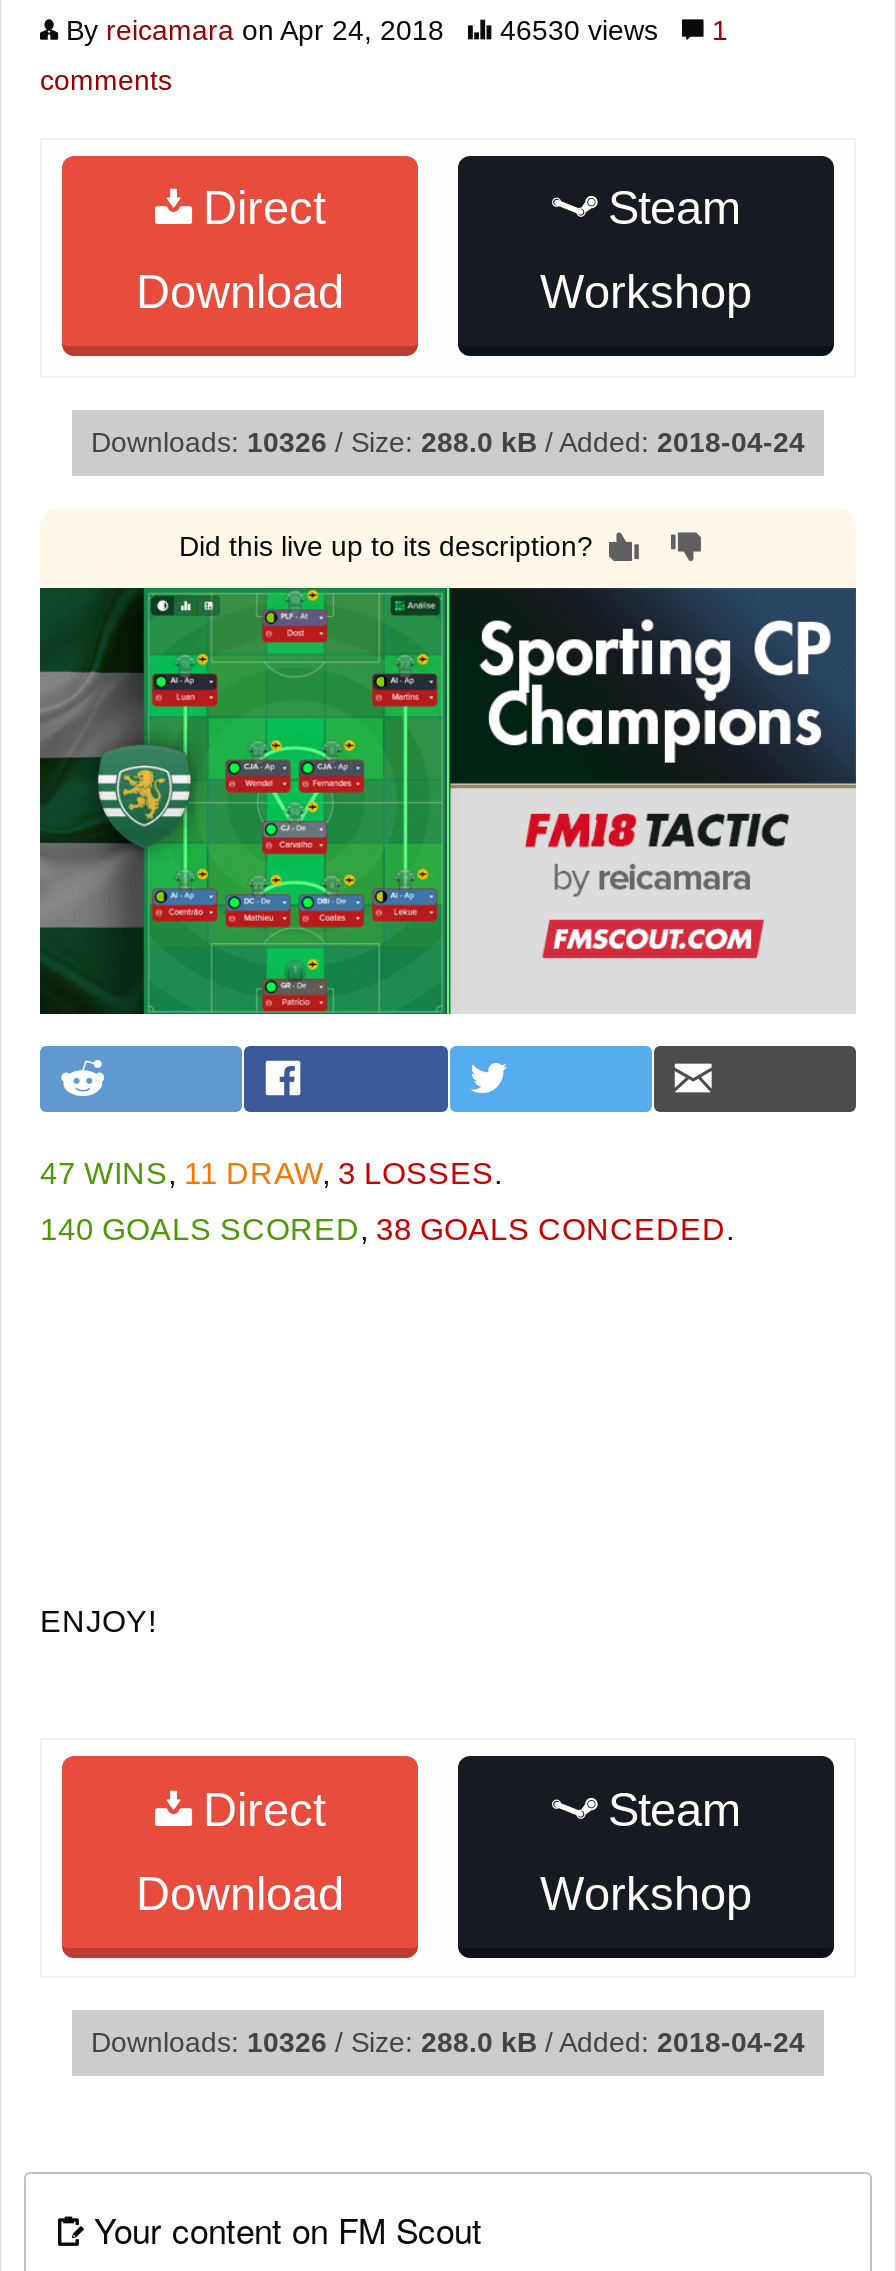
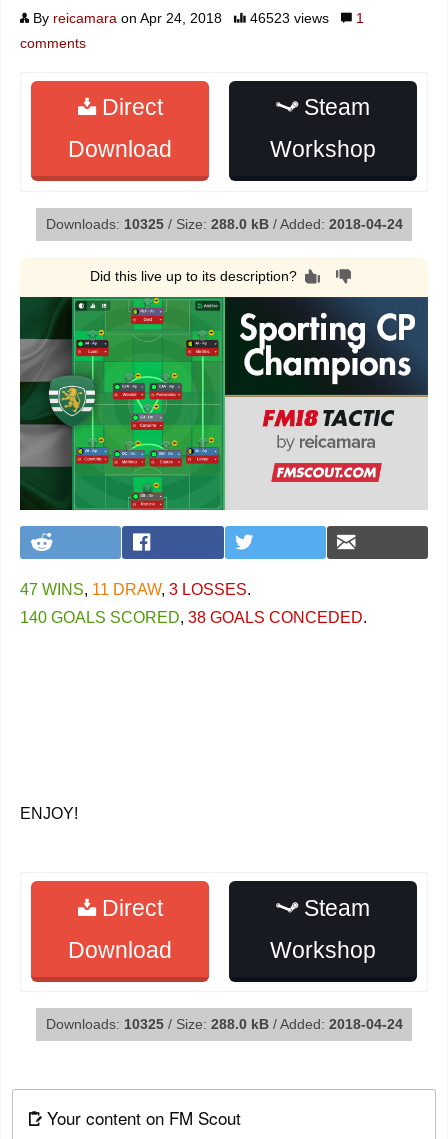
[58,13,728,45] By reicamara on Apr 24, 2018 46530 views 1 -> [29,10,364,26] By reicamara on Apr 24, 2018 46523 views 1
[91,425,805,457] Downloads: 10326 / Size: 288.0 kB / Added: 2018-04-24 -> [45,216,402,232] Downloads: 10325 / Size: 288.0 kB / Added: 2018-04-24
[91,2027,805,2059] Downloads: 10326 / Size: 288.0 kB / Added: 2018-04-24 -> [45,1016,402,1032] Downloads: 10325 / Size: 288.0 kB / Added: 2018-04-24

